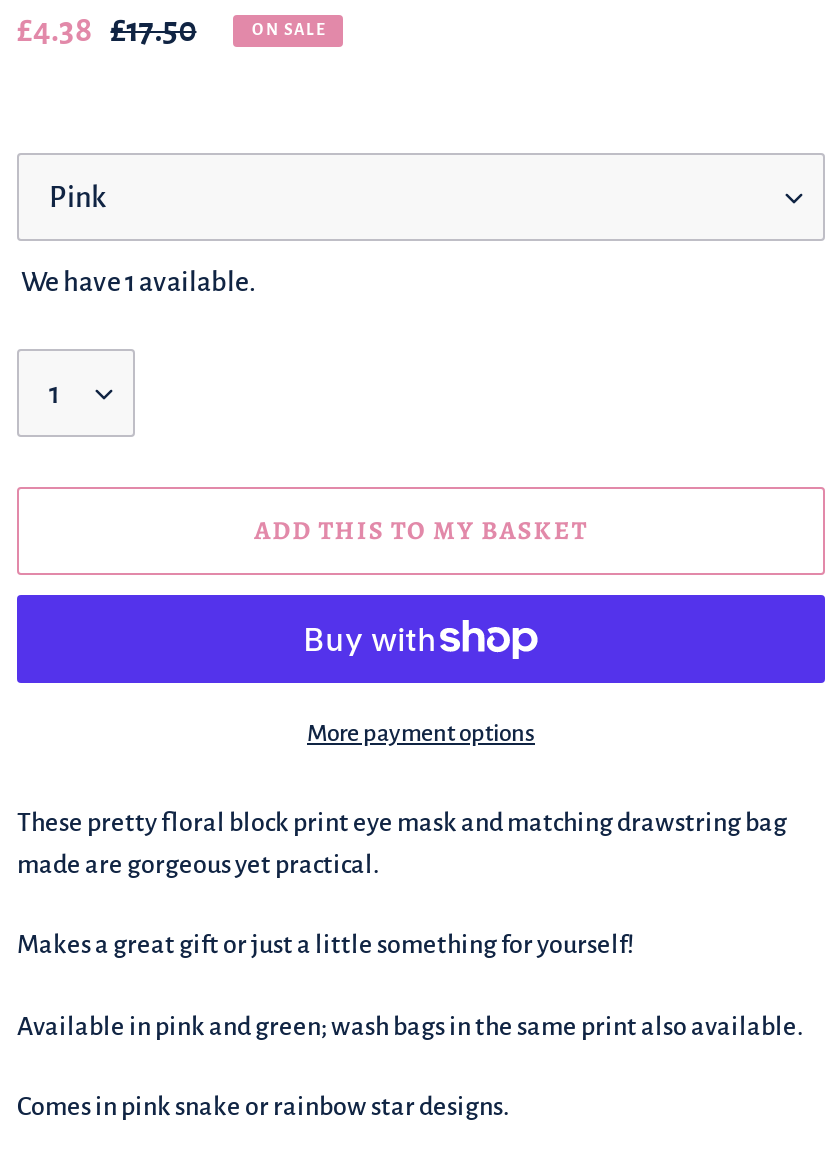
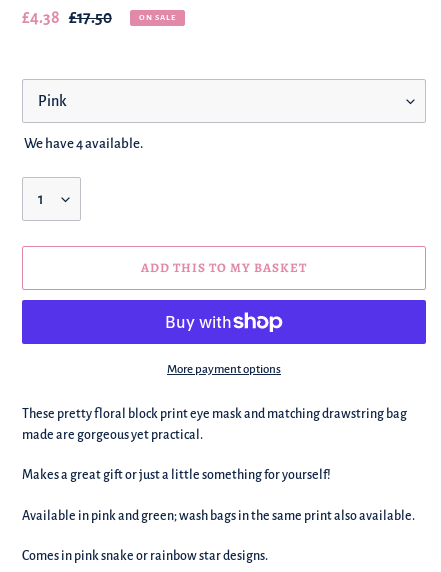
[17,267,255,297] We have 1 available. -> [22,136,143,151] We have 4 available.

